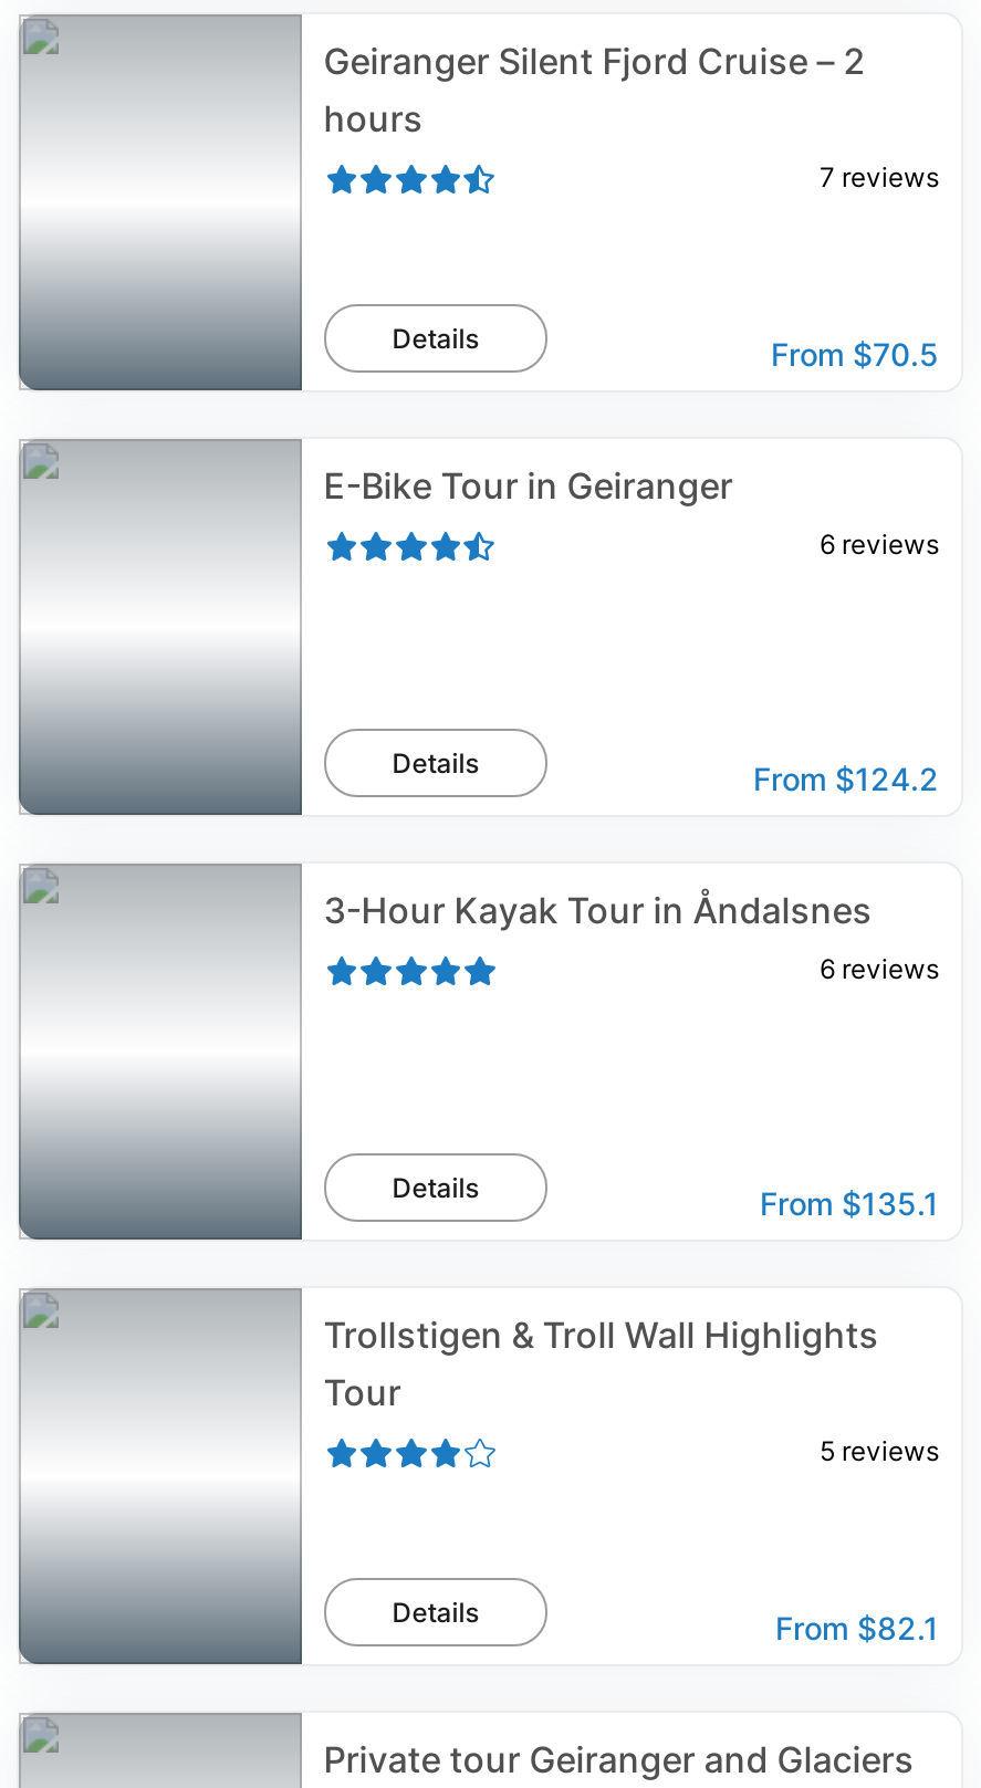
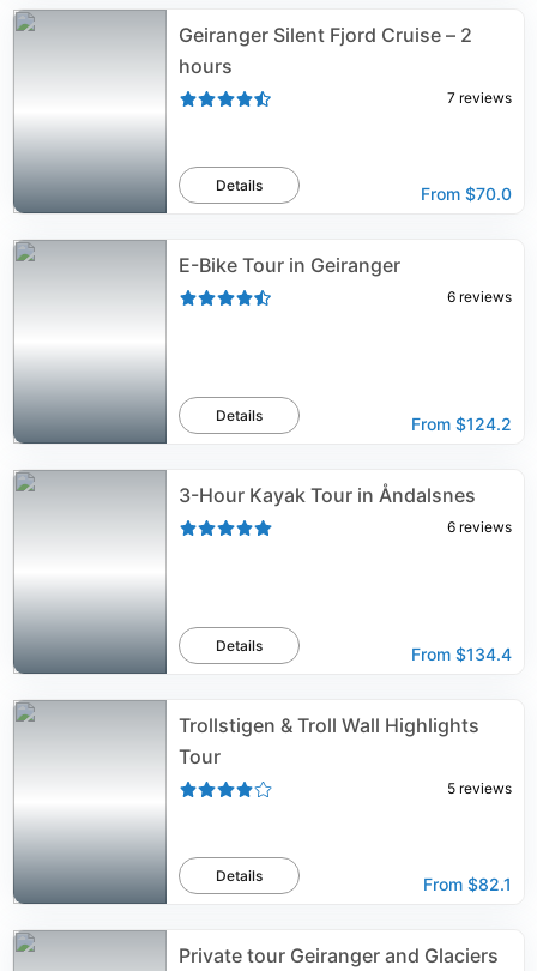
[771,335,939,373] From $70.5 -> [421,183,512,204] From $70.0
[760,1184,939,1222] From $135.1 -> [411,644,512,664] From $134.4

